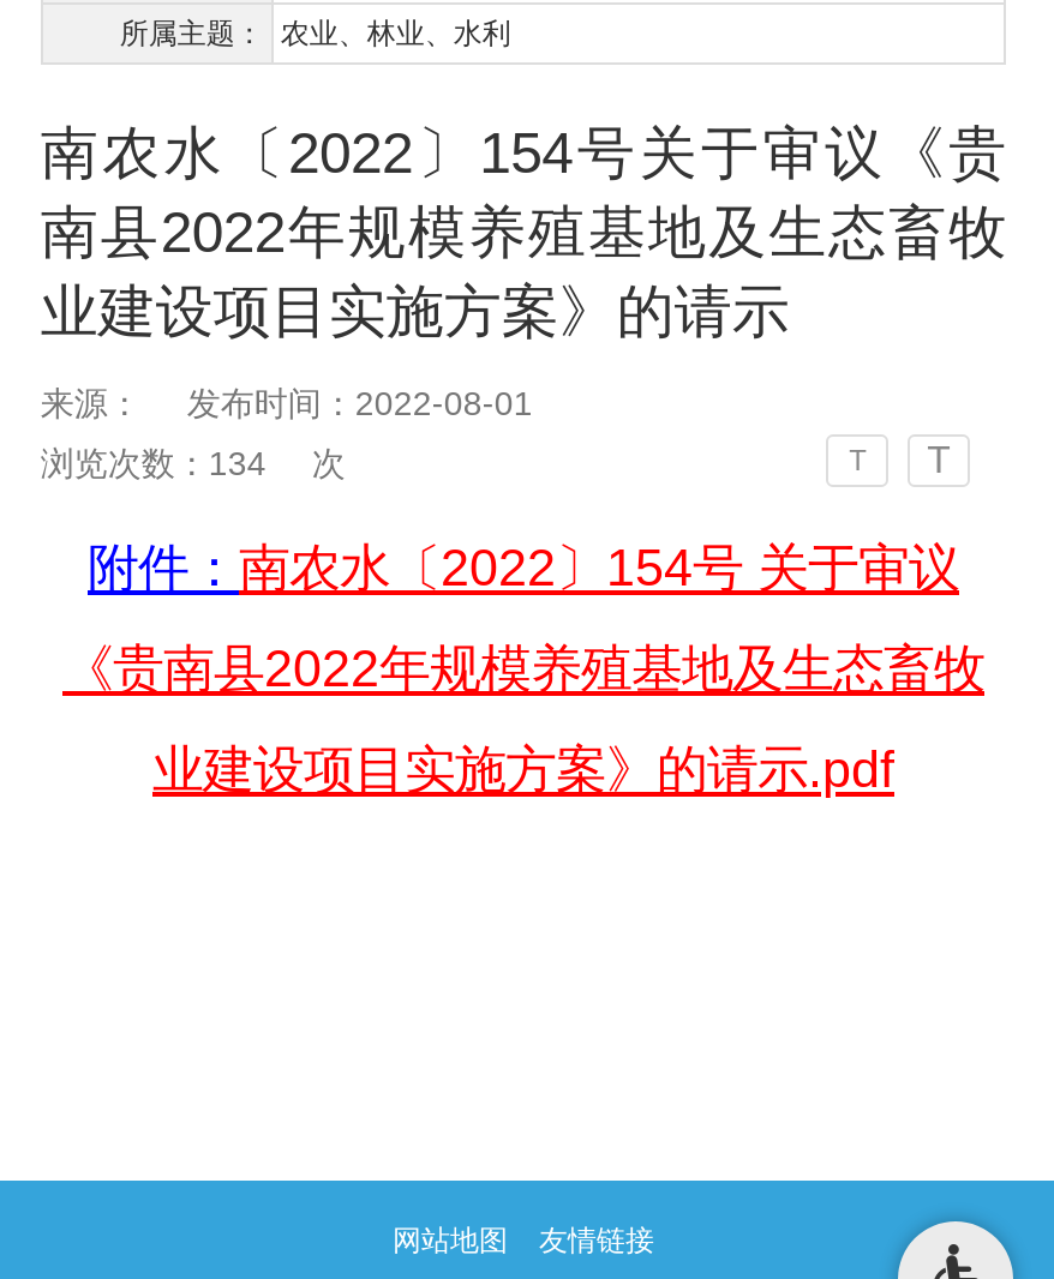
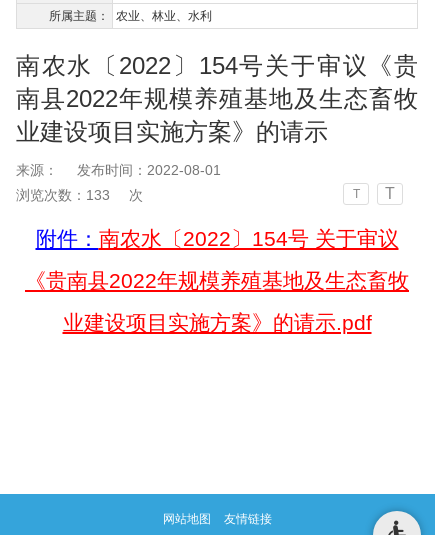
[40,443,345,482] 浏览次数：134 次 -> [16,187,143,203] 浏览次数：133 次

